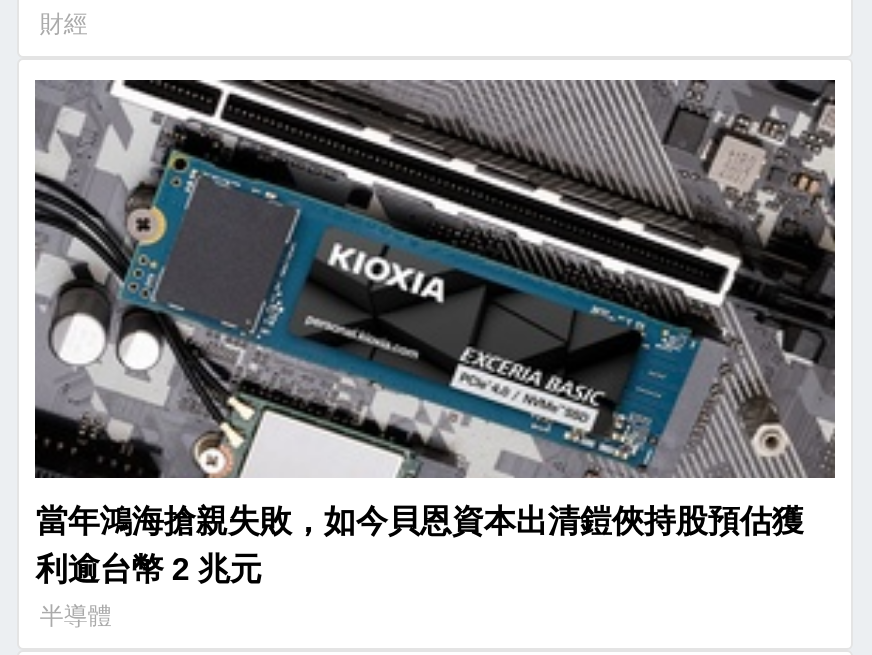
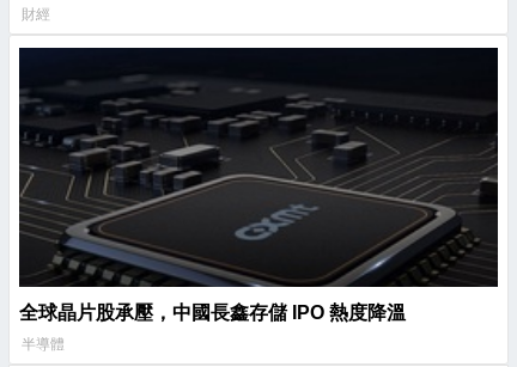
[35,77,837,587] [image] | 當年鴻海搶親失敗，如今貝恩資本出清鎧俠持股預估獲 | 利逾台幣 2 兆元 -> [19,47,498,323] [image] | 全球晶片股承壓，中國長鑫存儲 IPO 熱度降溫

